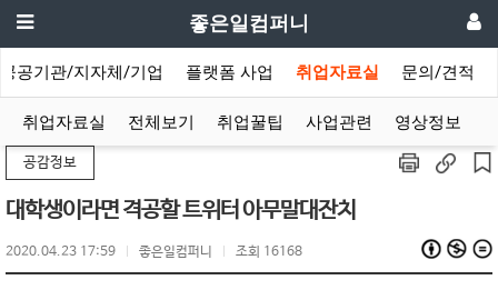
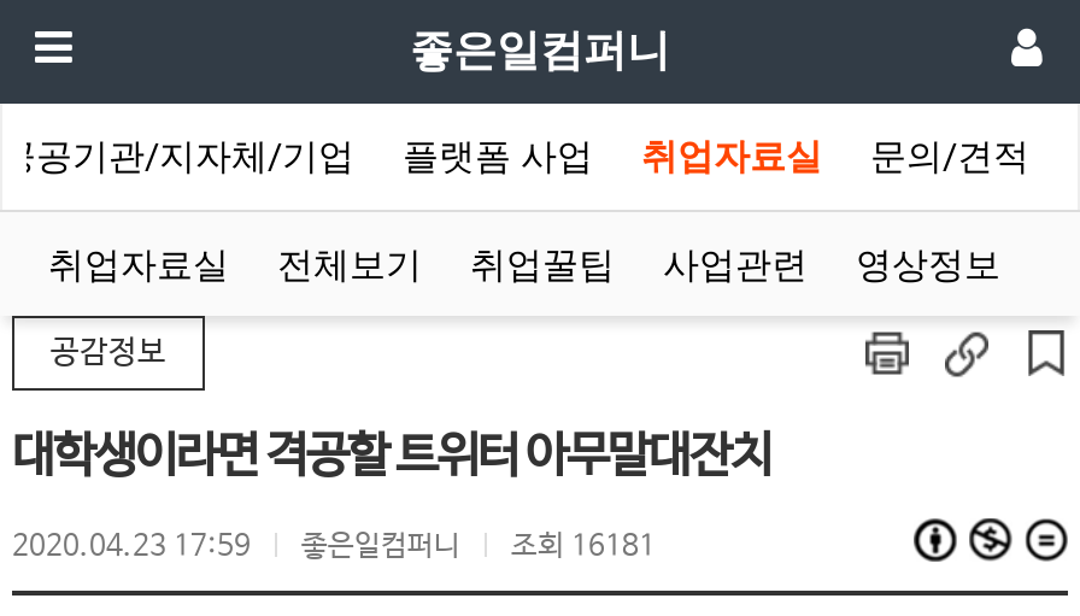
[6,244,302,260] 2020.04.23 17:59 좋은일컴퍼니 조회 16168 -> [12,529,656,563] 2020.04.23 17:59 좋은일컴퍼니 조회 16181

